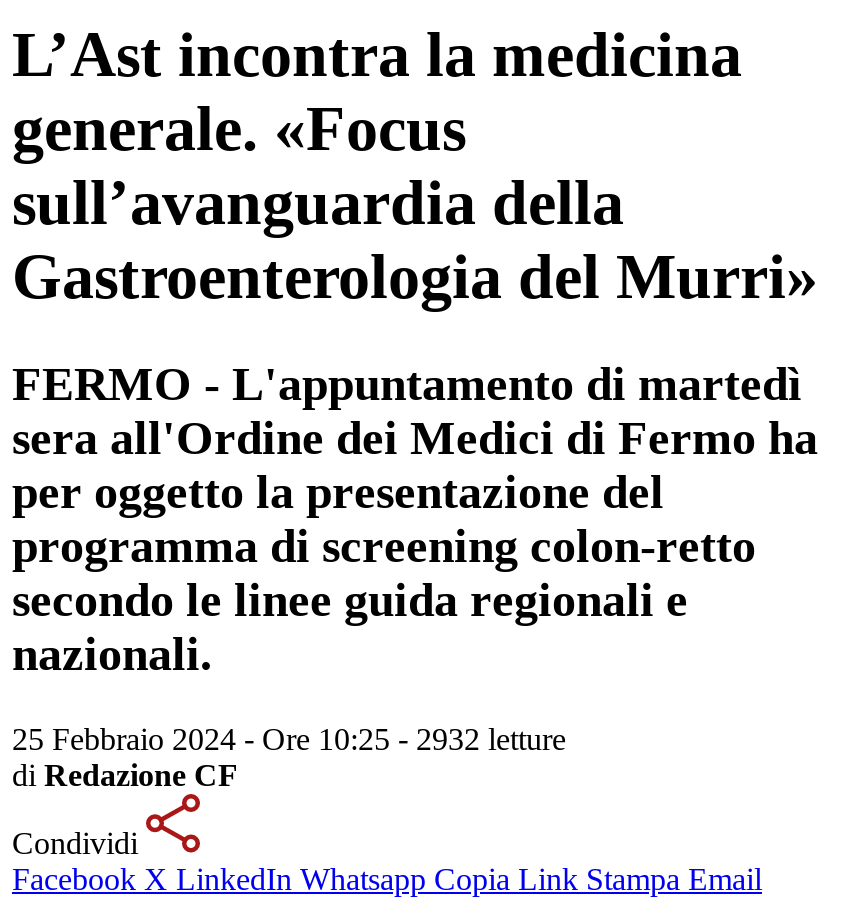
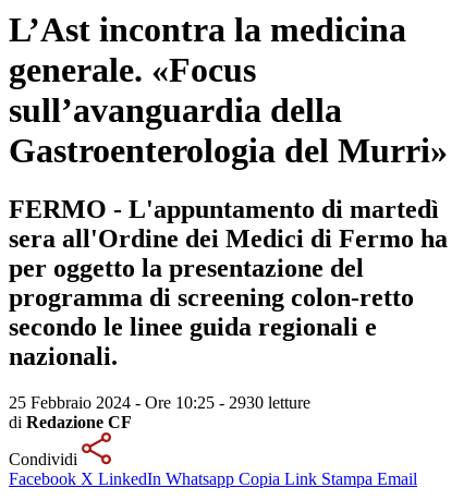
[12,722,566,756] 25 Febbraio 2024 - Ore 10:25 - 2932 letture -> [9,393,310,412] 25 Febbraio 2024 - Ore 10:25 - 2930 letture

